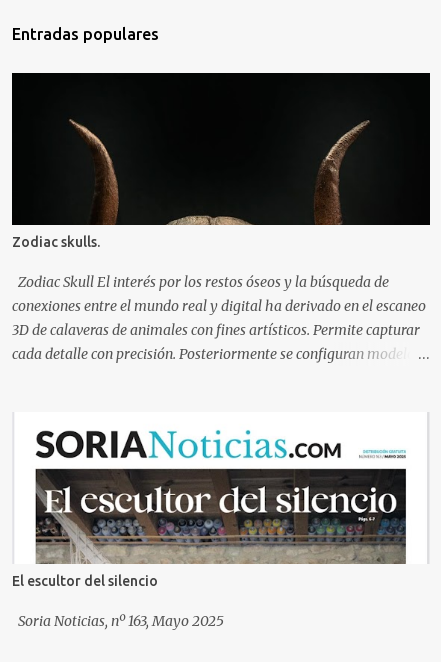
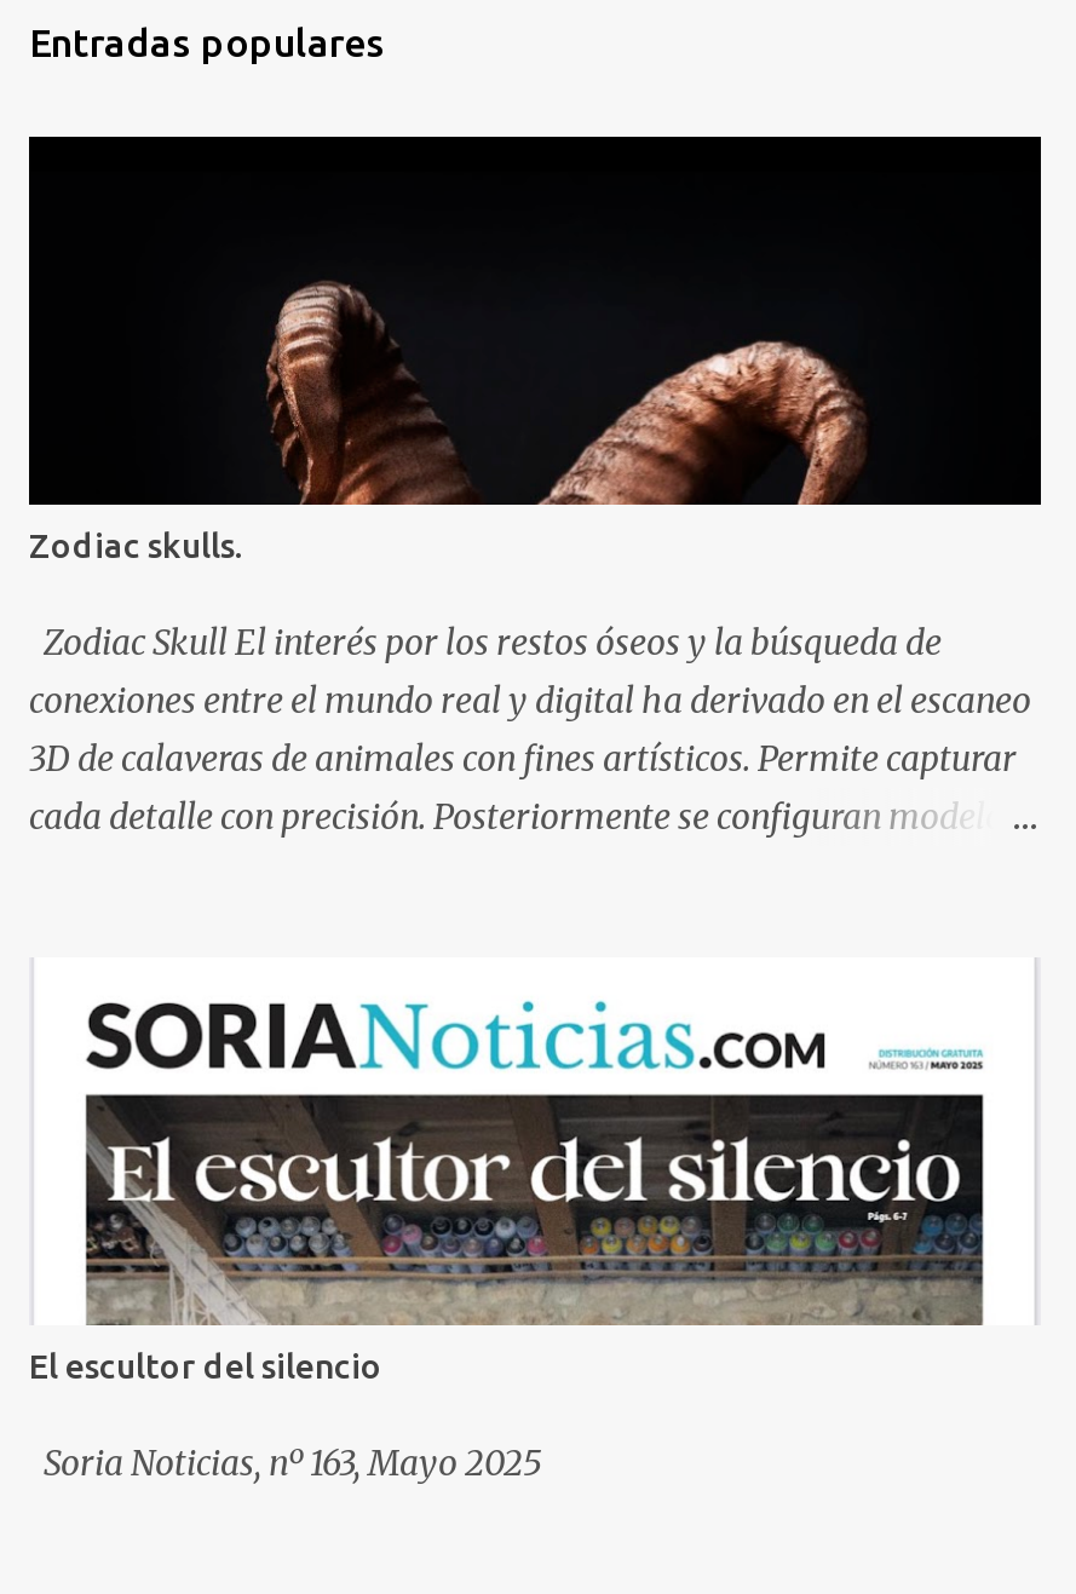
[69,118,370,226] [image] -> [169,251,893,507] [image]

